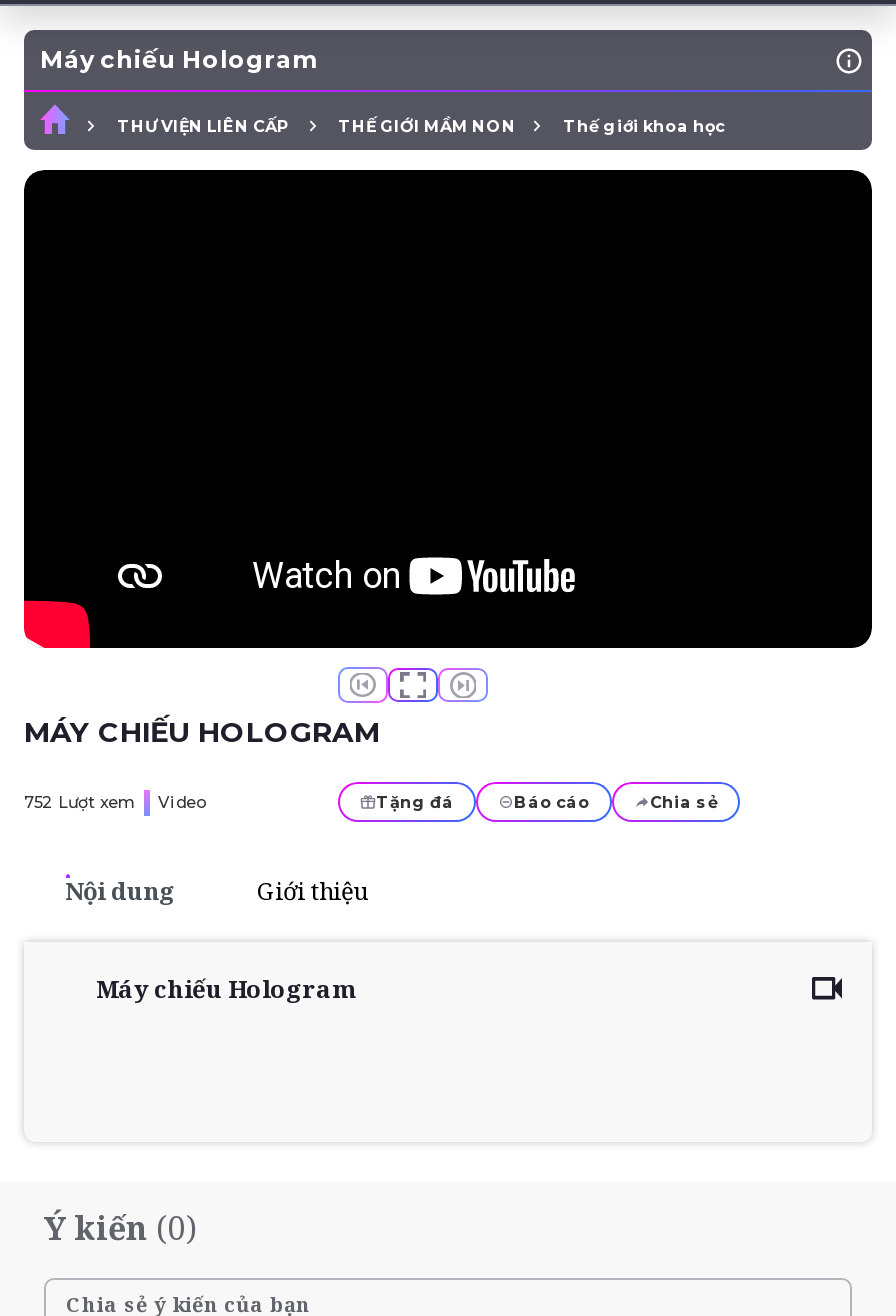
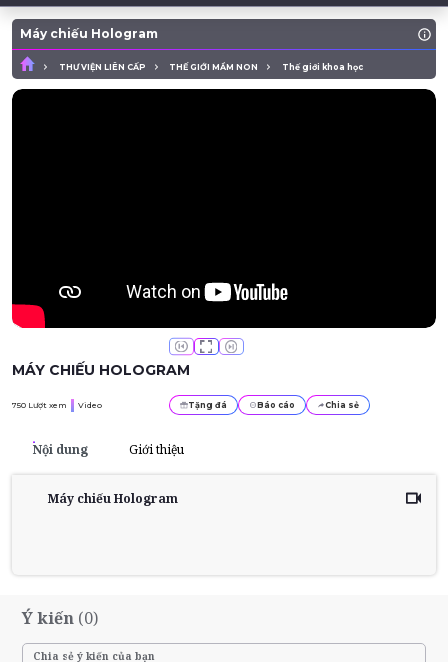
[24,792,206,812] 752 Lượt xem Video -> [12,400,102,410] 750 Lượt xem Video

